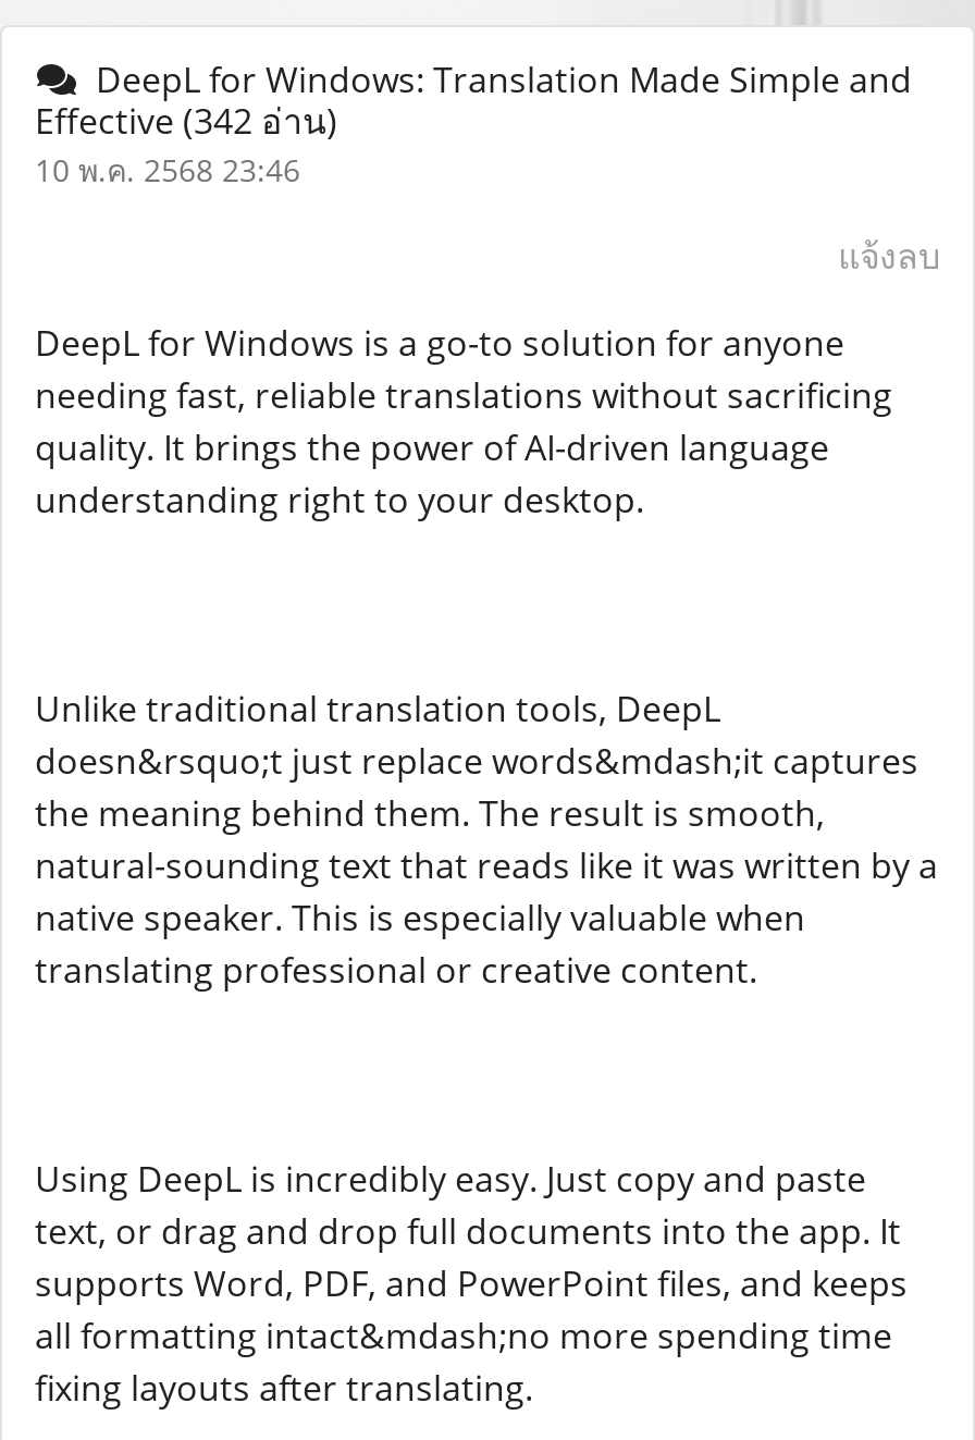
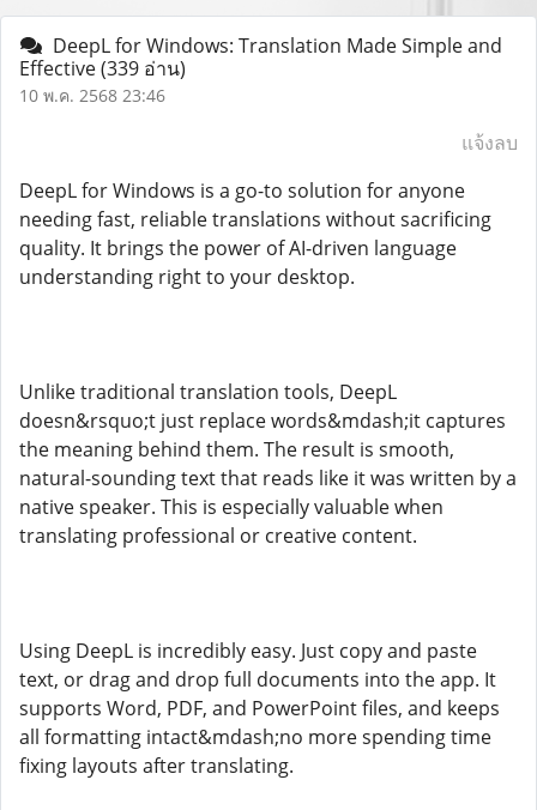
[35,97,337,145] Effective (342 อ่าน) -> [19,55,186,82] Effective (339 อ่าน)

